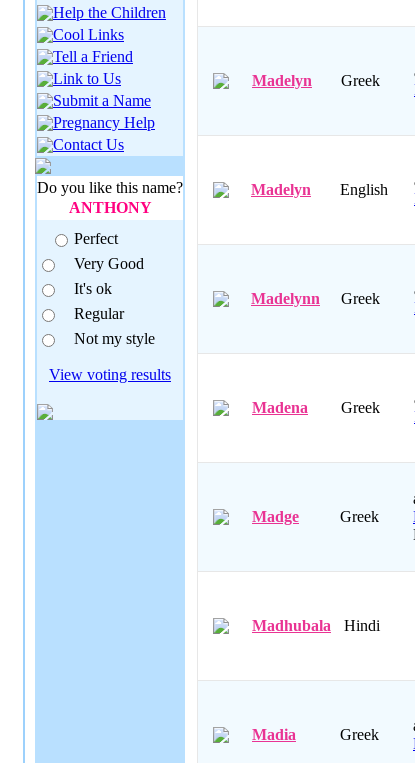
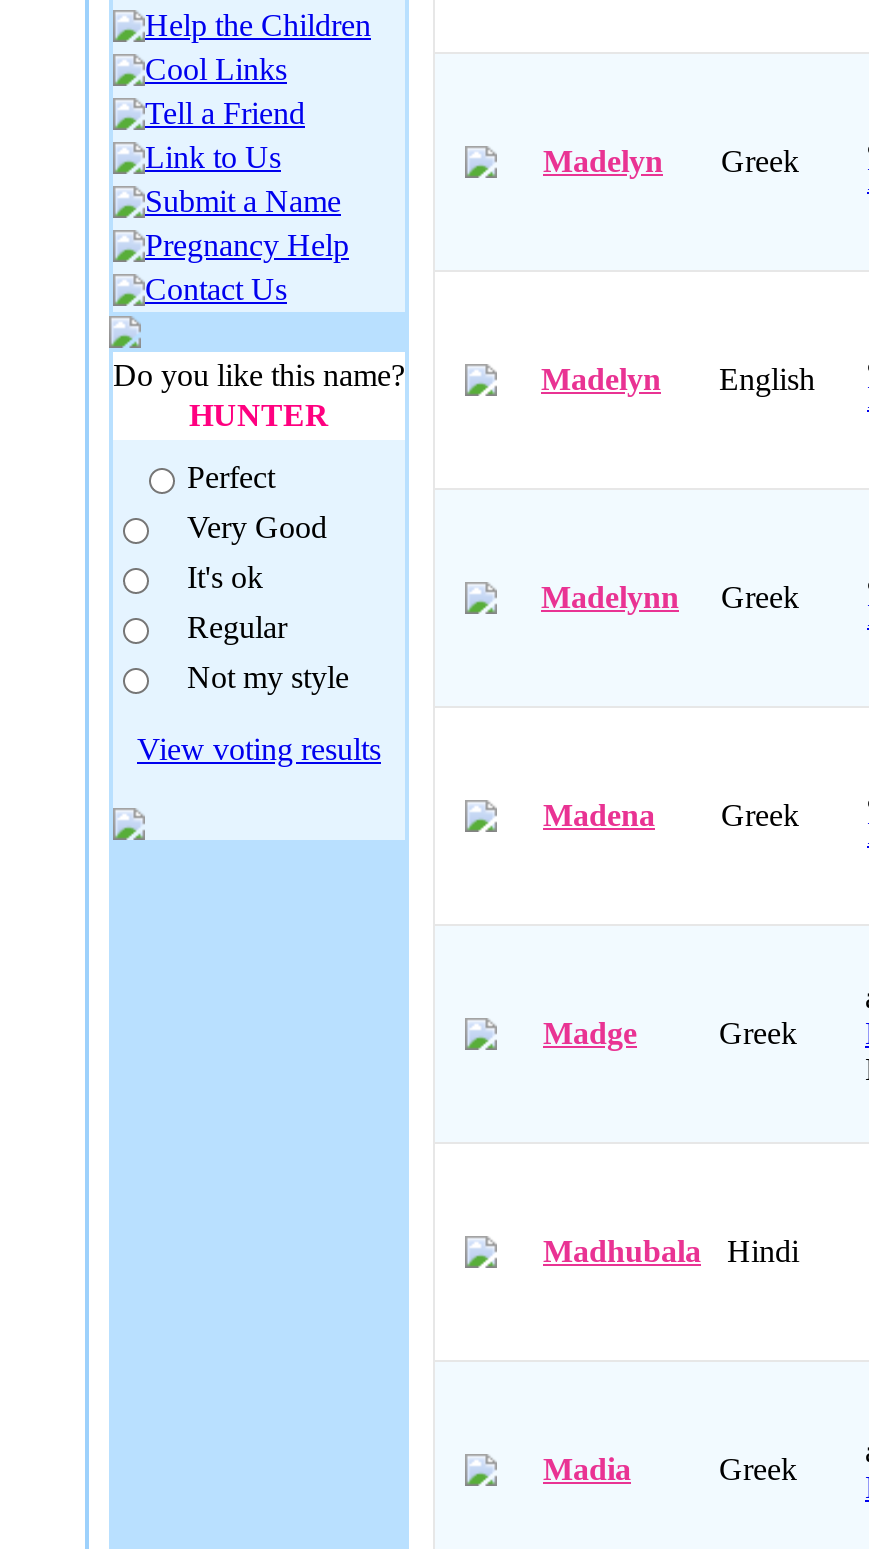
[68,199,151,216] ANTHONY -> [189,398,329,432] HUNTER

